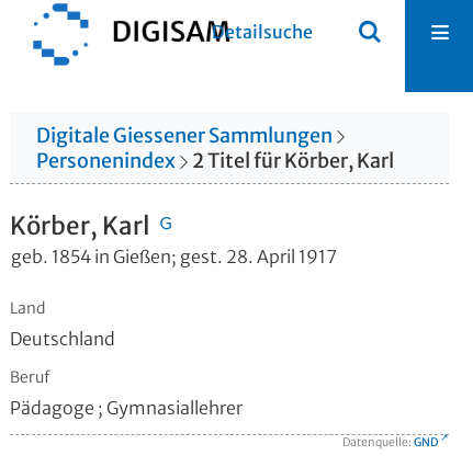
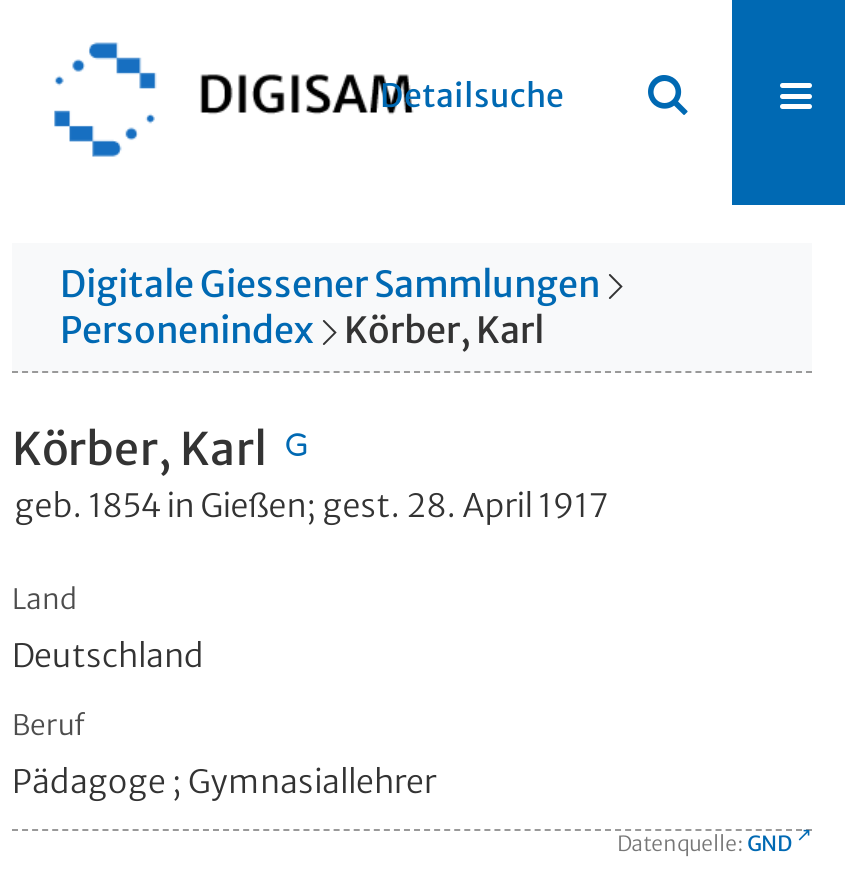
[192,148,394,173] 2 Titel für Körber, Karl -> [344,306,544,352] Körber, Karl

